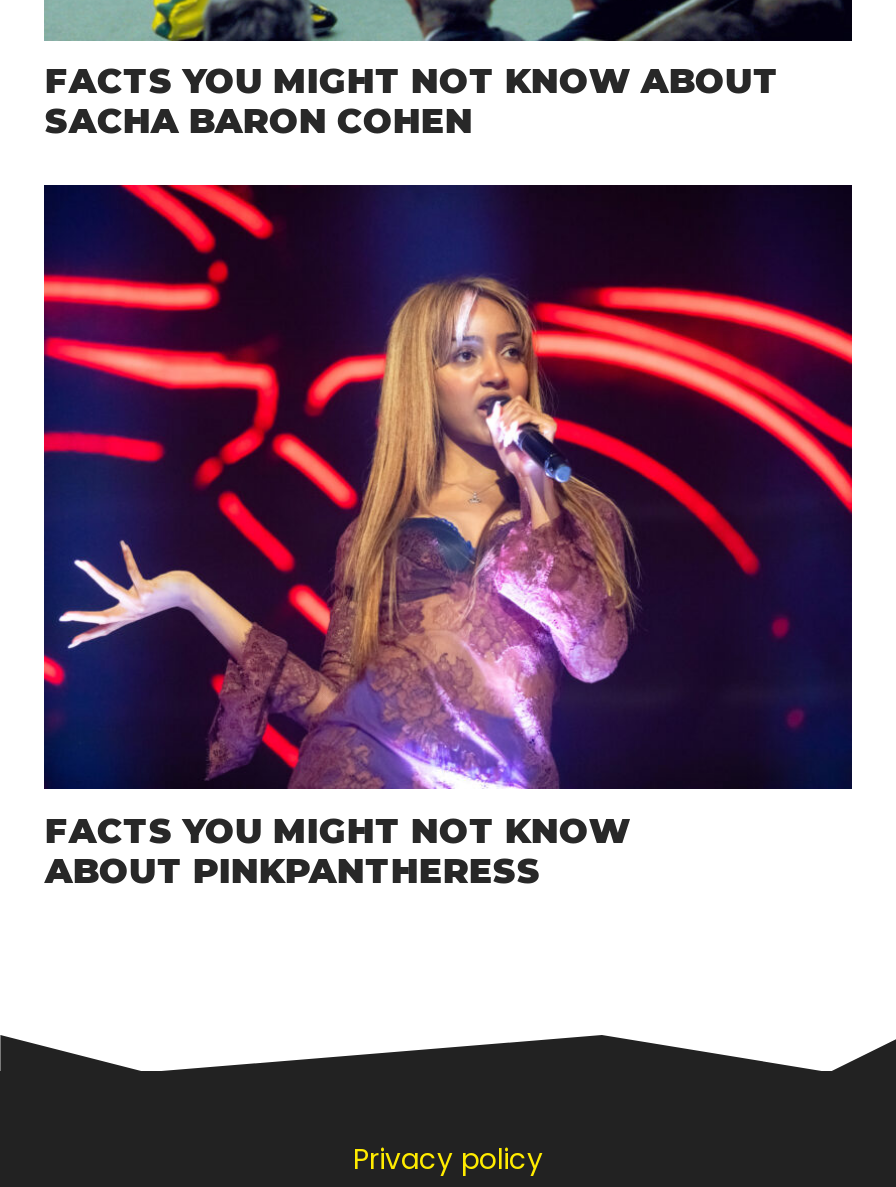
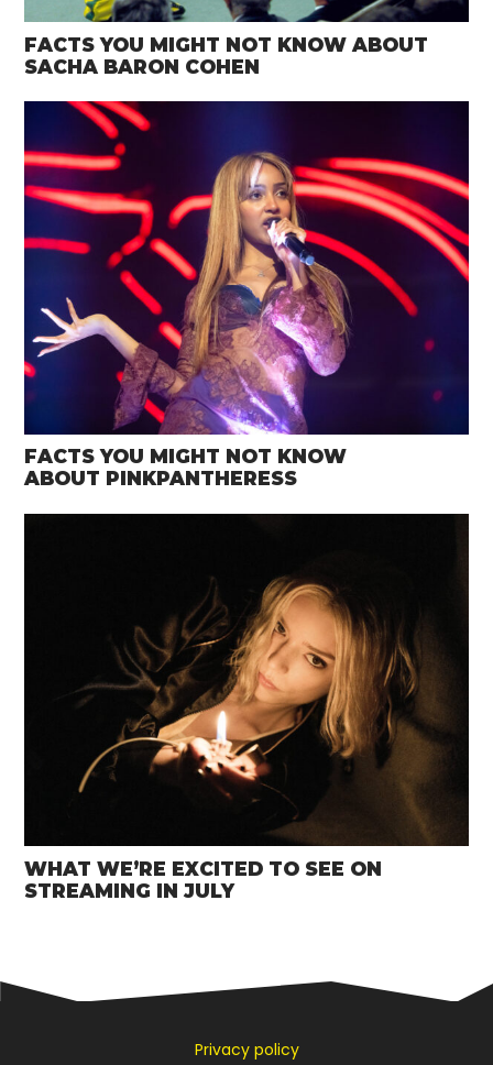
none -> [23,513,470,902] [image] | WHAT WE’RE EXCITED TO SEE ON | STREAMING IN JULY

